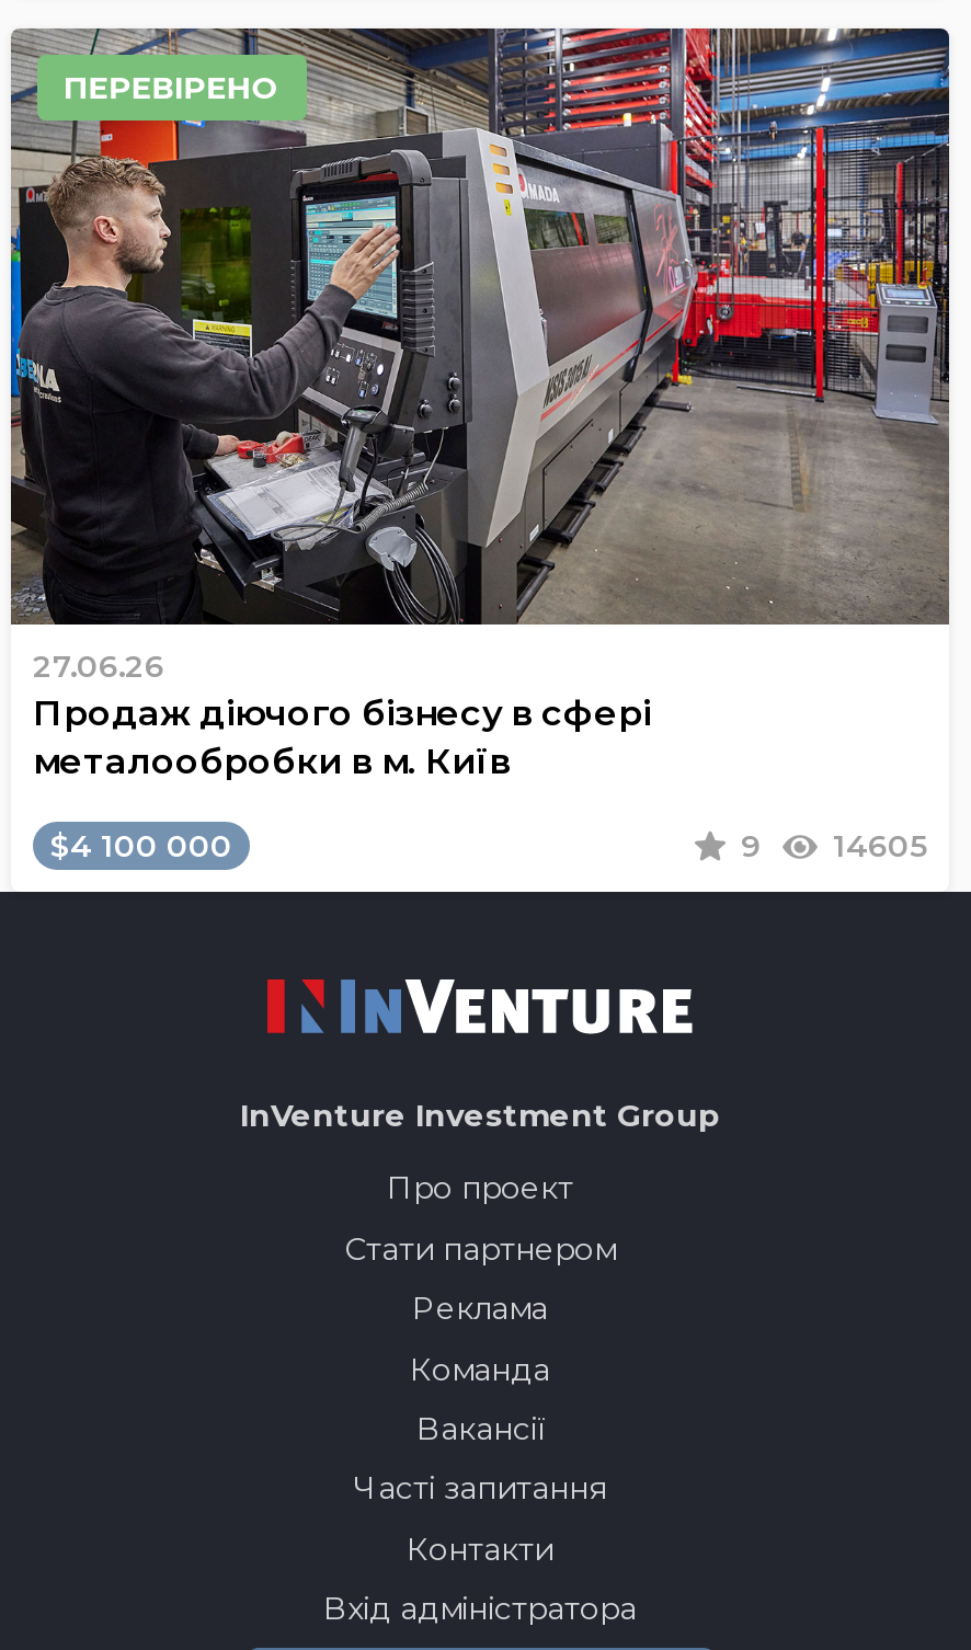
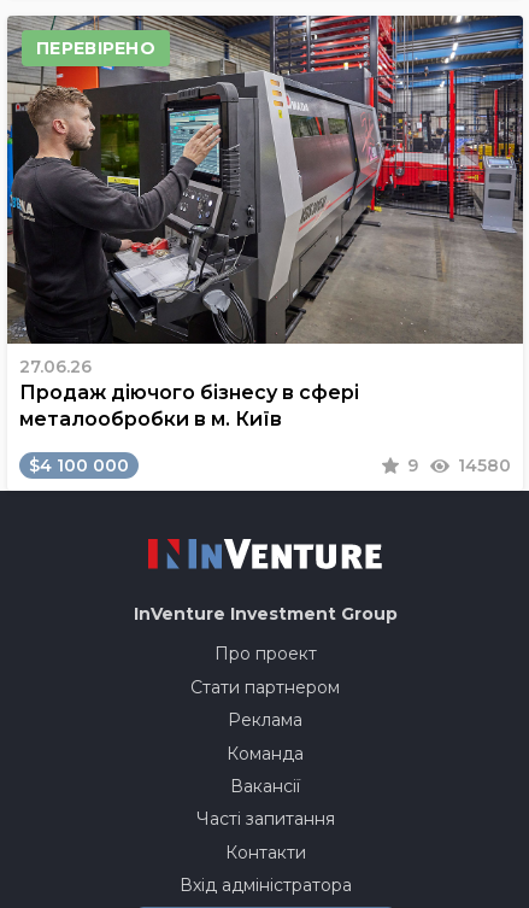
[741,827,927,866] 9 14605 -> [407,455,511,477] 9 14580

